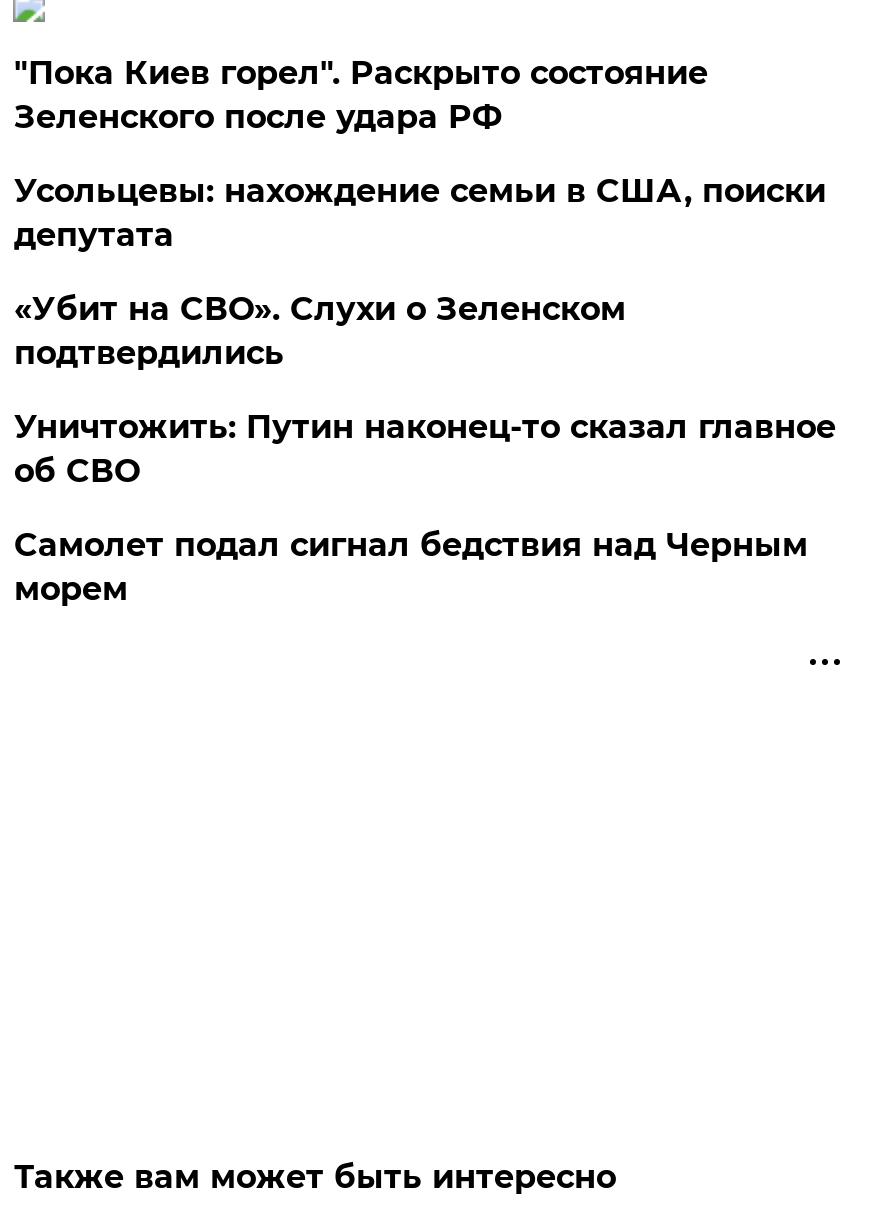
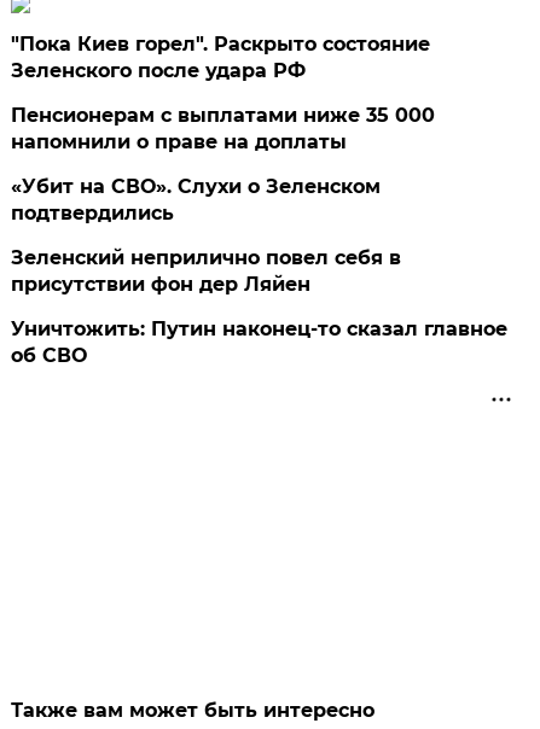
[14,172,826,254] Усольцевы: нахождение семьи в США, поиски | депутата -> [11,104,435,153] Пенсионерам с выплатами ниже 35 000 | напомнили о праве на доплаты
none -> [11,246,402,296] Зеленский неприлично повел cебя в | присутствии фон дер Ляйен
moved [14,408,836,490] -> [11,317,508,367]: Уничтожить: Путин наконец-то сказал главное | об СВО
[14,526,808,608] Самолет подал сигнал бедствия над Черным | морем -> none

